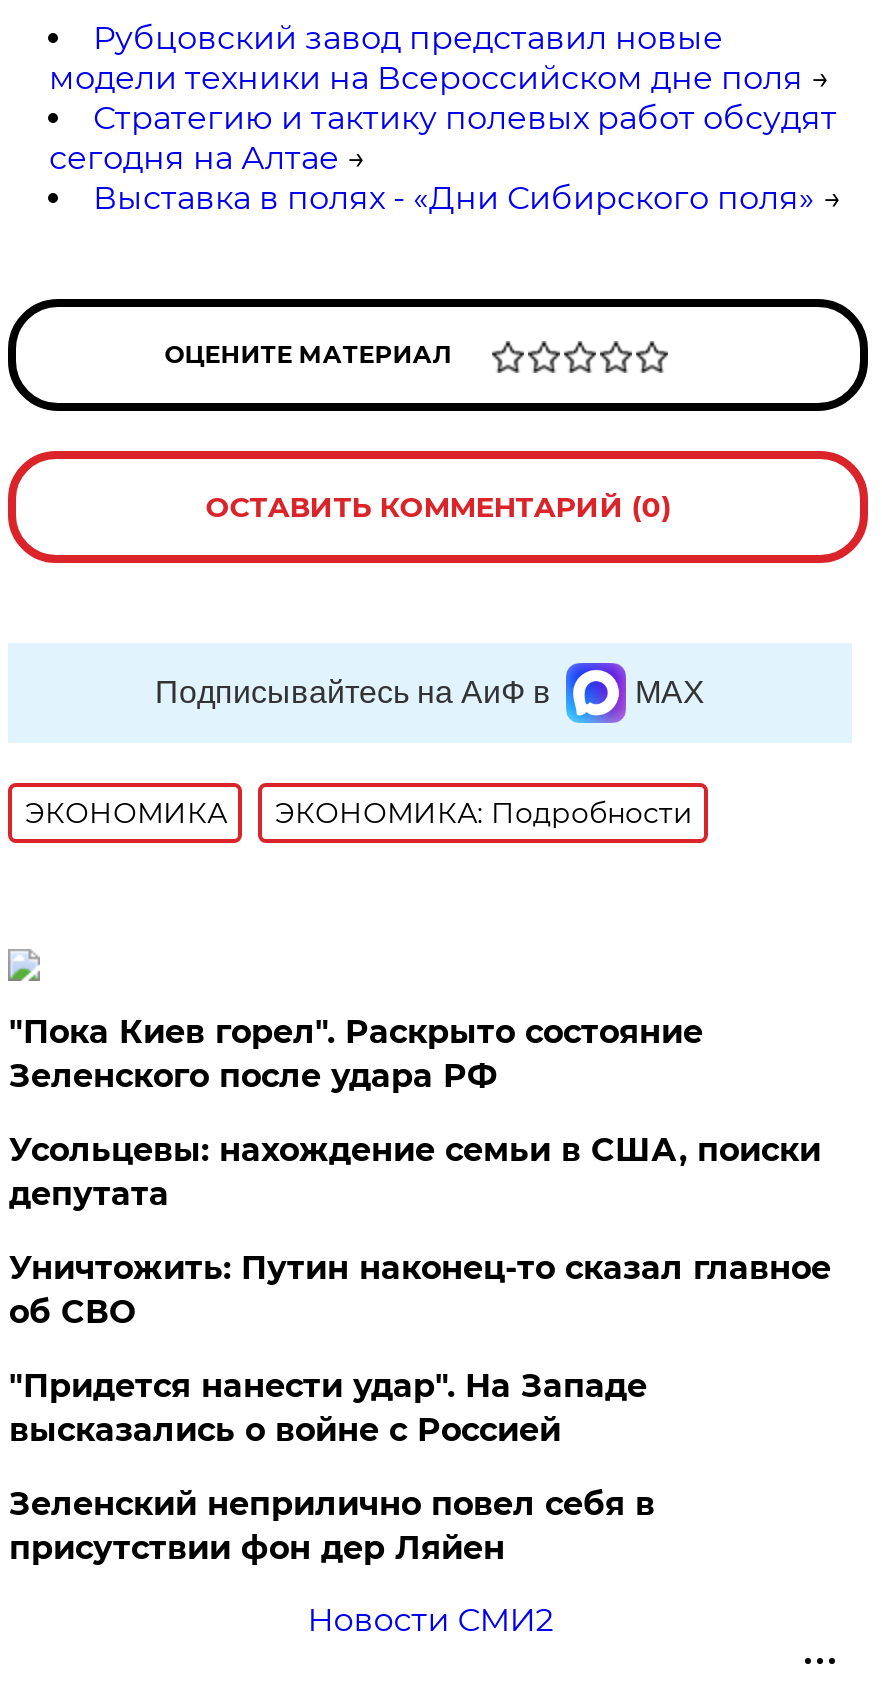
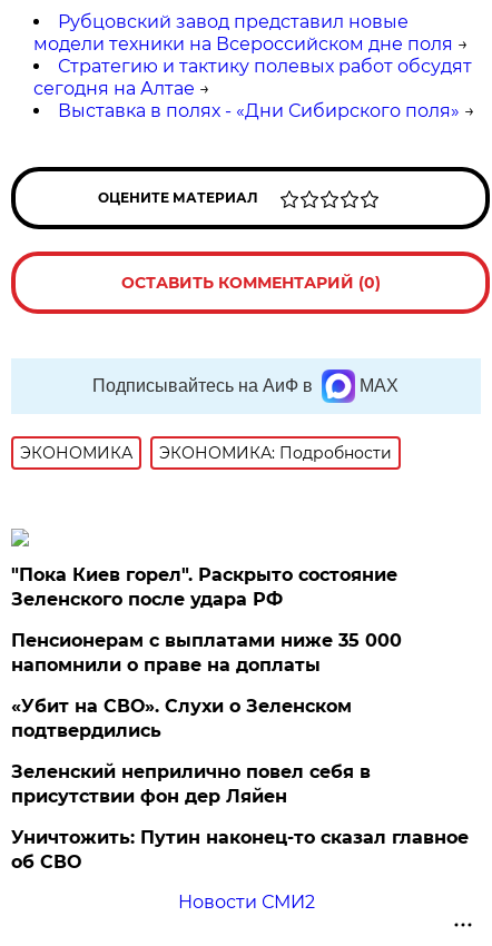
[9,1131,821,1449] Усольцевы: нахождение семьи в США, поиски | депутата | "Придется нанести удар". На Западе | высказались о войне с Россией -> [12,630,402,741] Пенсионерам с выплатами ниже 35 000 | напомнили о праве на доплаты | «Убит на СВО». Слухи о Зеленском | подтвердились
moved [9,1249,831,1331] -> [12,827,469,873]: Уничтожить: Путин наконец-то сказал главное | об СВО
moved [9,1485,655,1567] -> [12,761,371,807]: Зеленский неприлично повел cебя в | присутствии фон дер Ляйен

